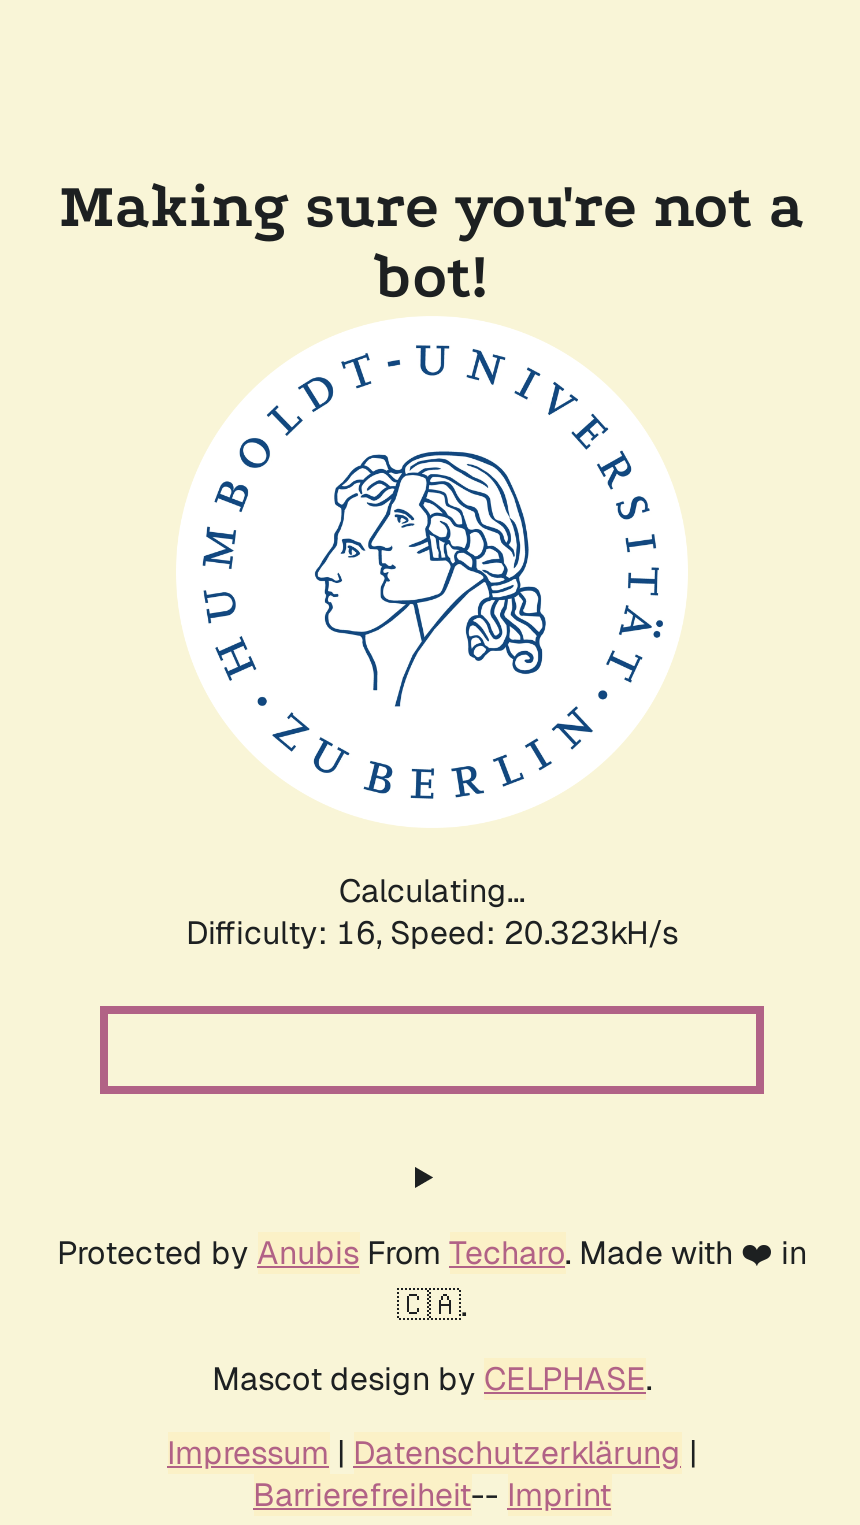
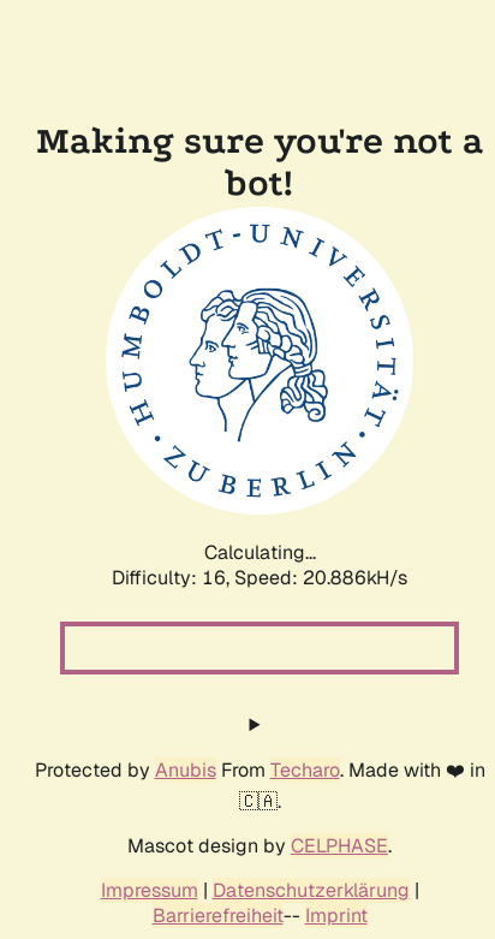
[186,912,678,954] Difficulty: 16, Speed: 20.323kH/s -> [112,565,407,590] Difficulty: 16, Speed: 20.886kH/s

